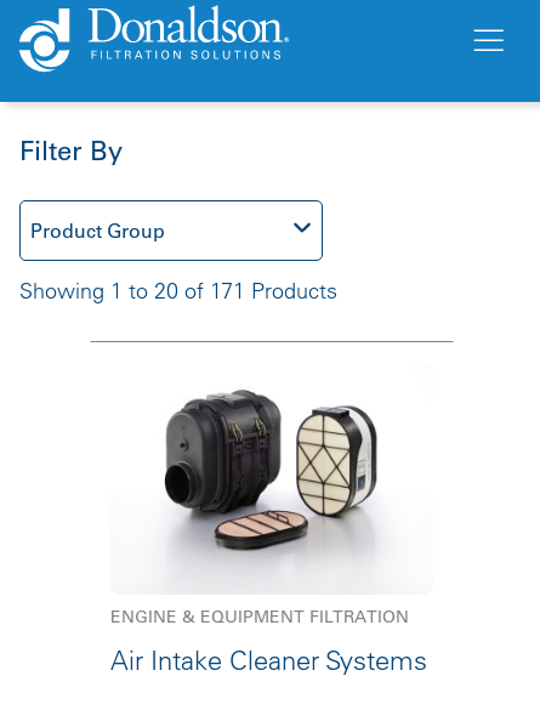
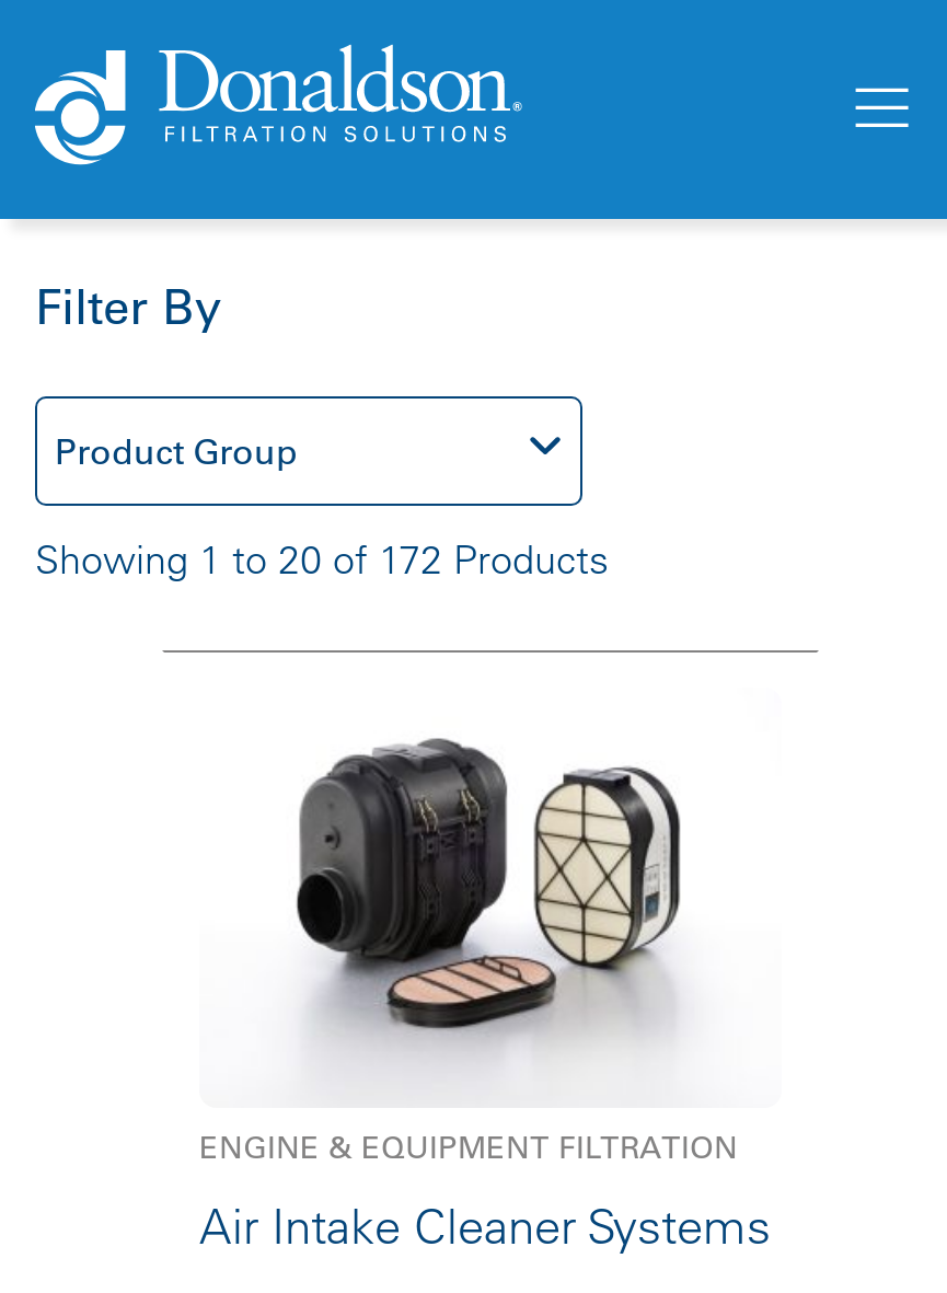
[19,277,337,305] Showing 1 to 20 of 171 Products -> [35,534,609,585] Showing 1 to 20 of 172 Products

